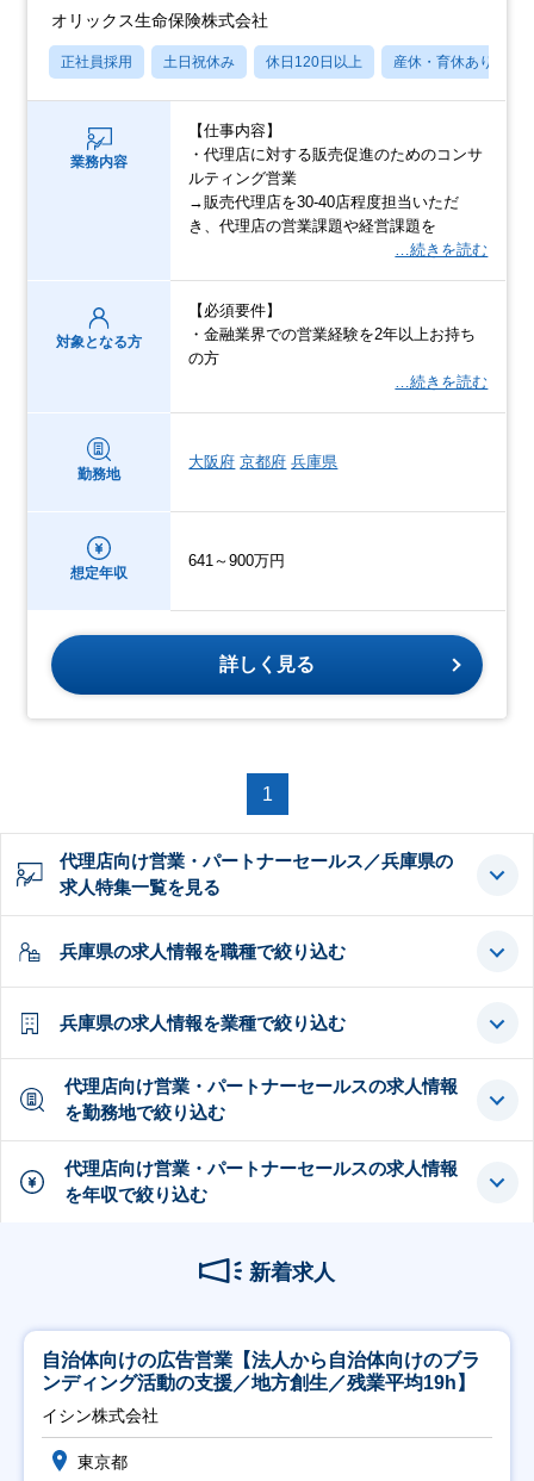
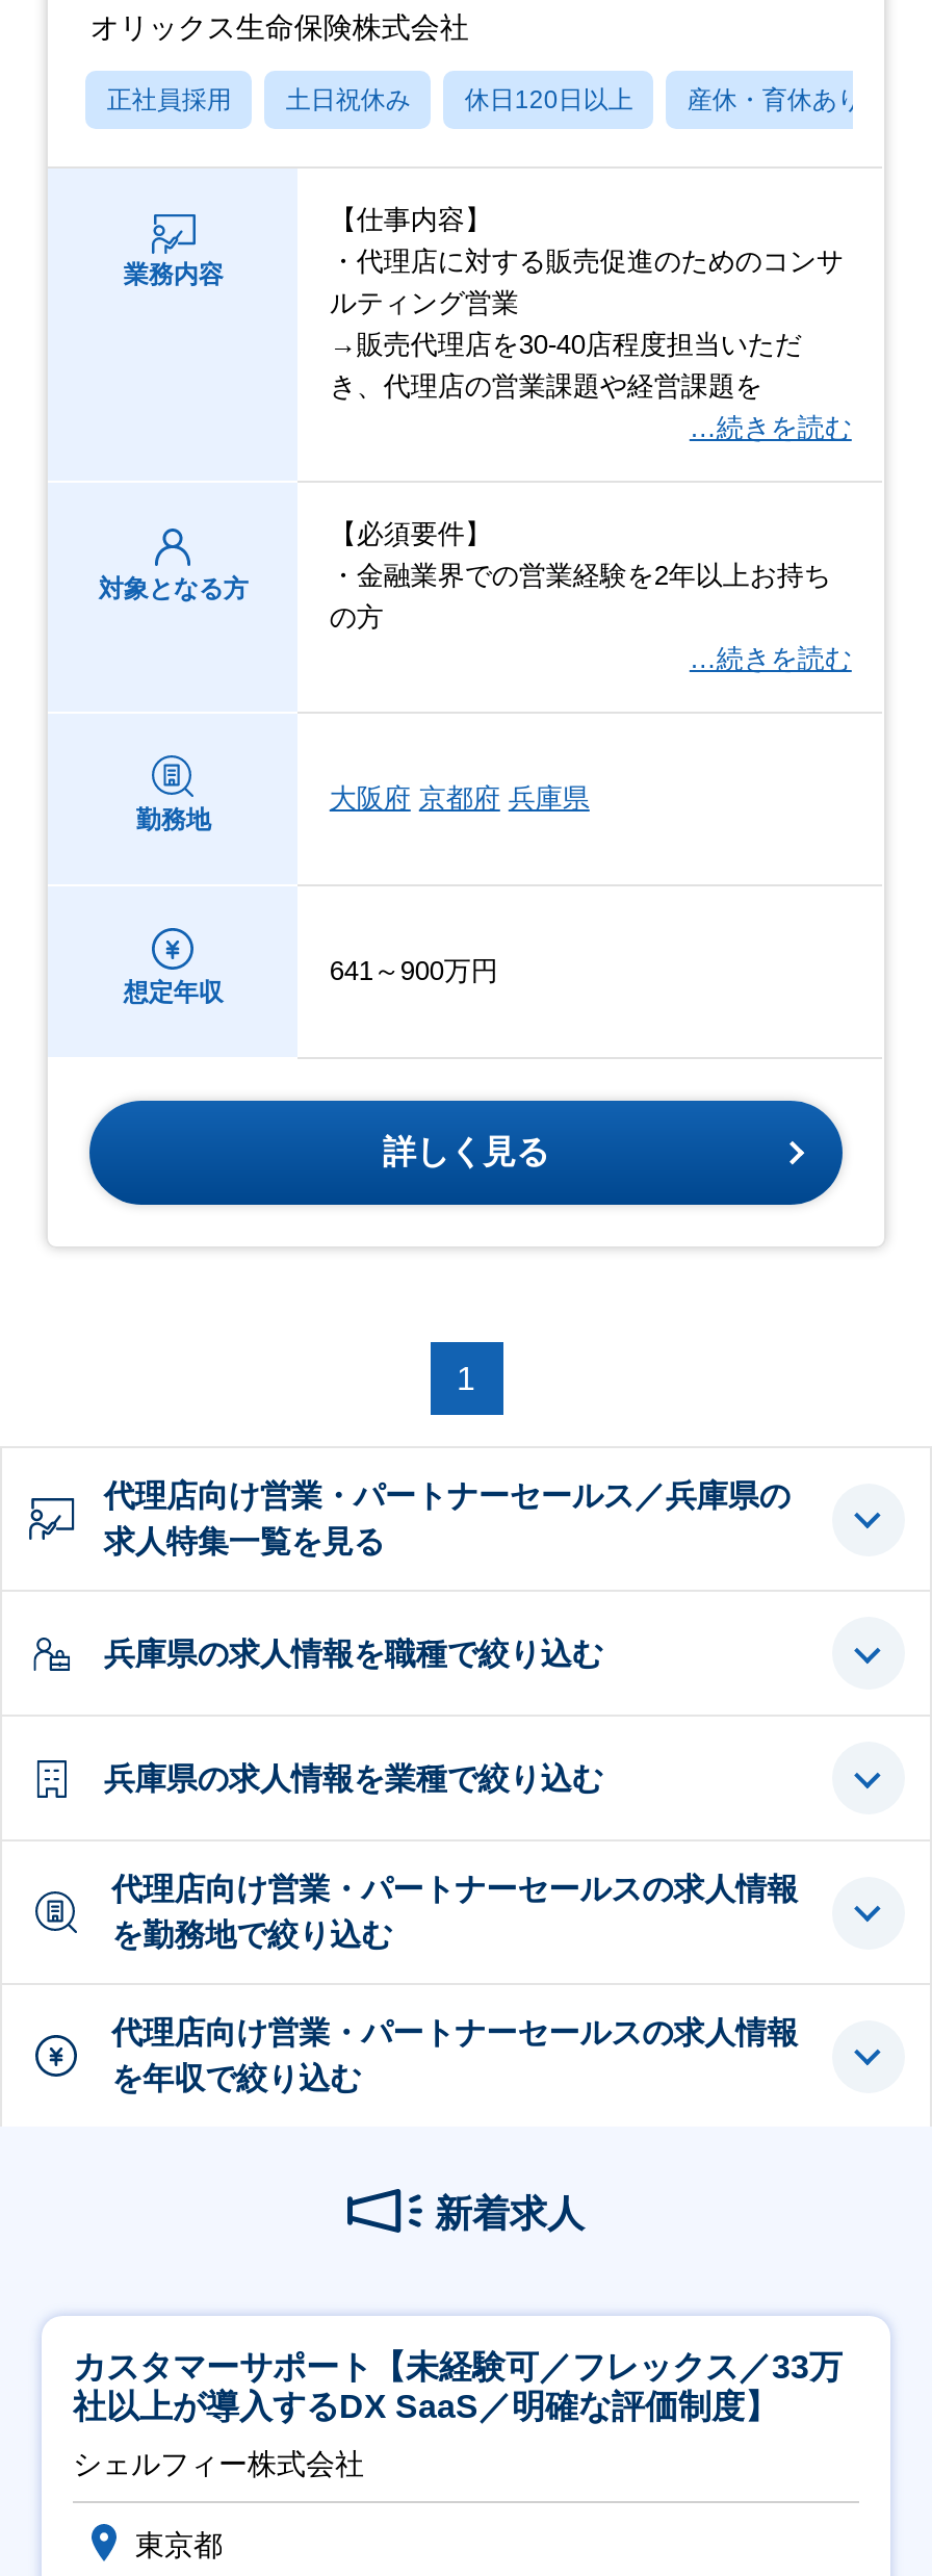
[42,1350,480,1393] 自治体向けの広告営業【法人から自治体向けのブラ | ンディング活動の支援／地方創生／残業平均19h】 -> [73,2349,843,2424] カスタマーサポート【未経験可／フレックス／33万 | 社以上が導入するDX SaaS／明確な評価制度】
[42,1406,159,1425] イシン株式会社 -> [73,2447,364,2480] シェルフィー株式会社

